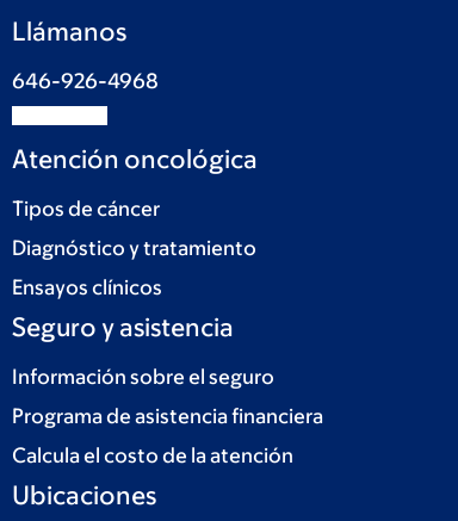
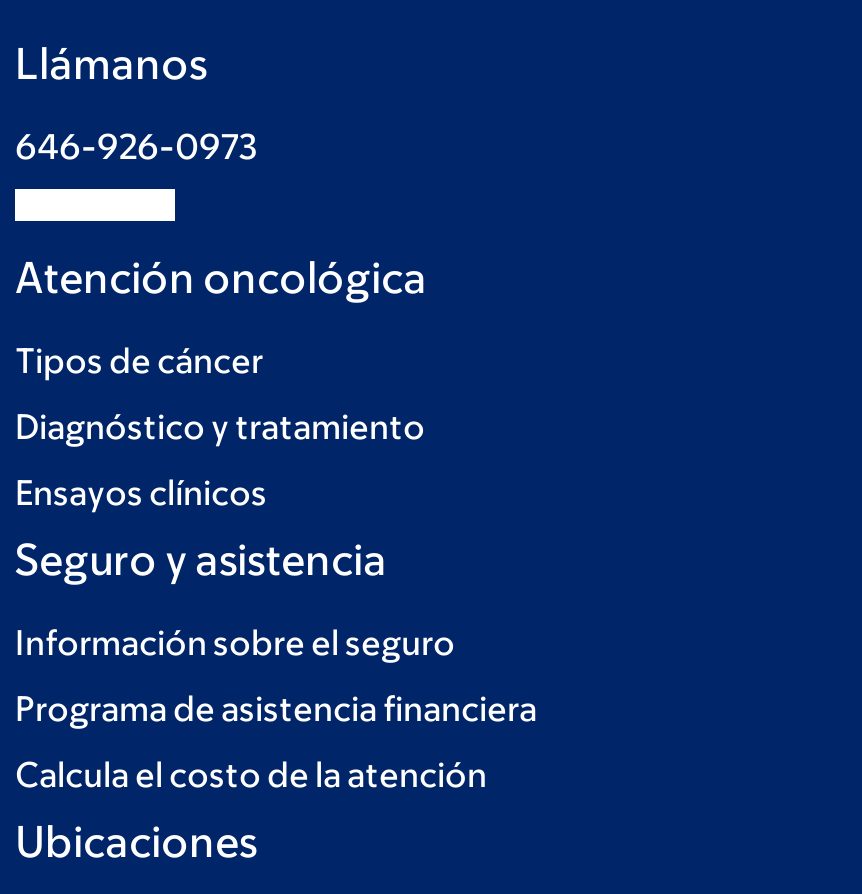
[12,69,159,93] 646-926-4968 -> [15,128,257,168] 646-926-0973

